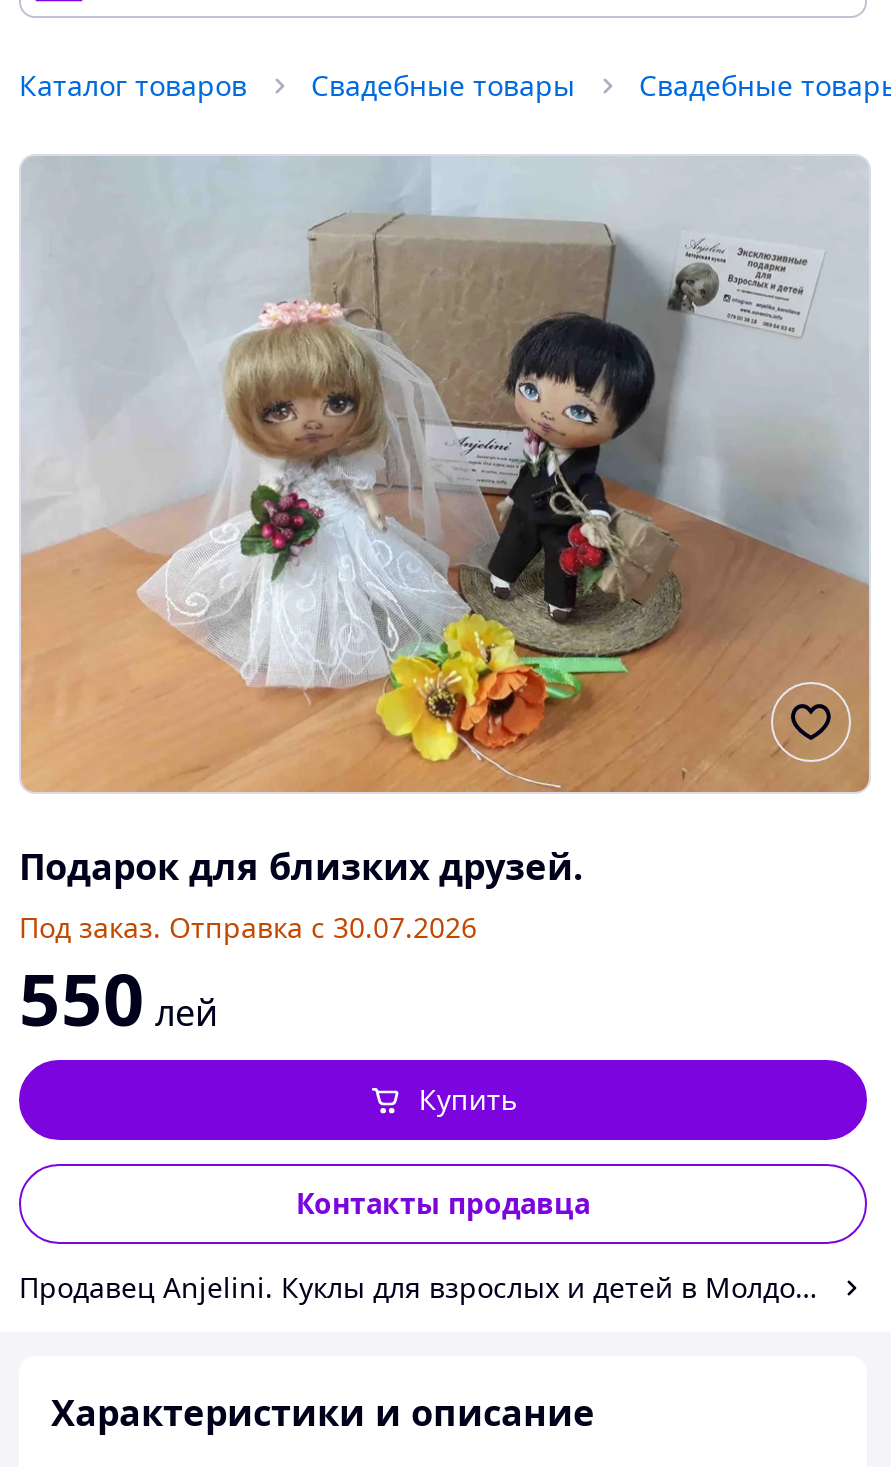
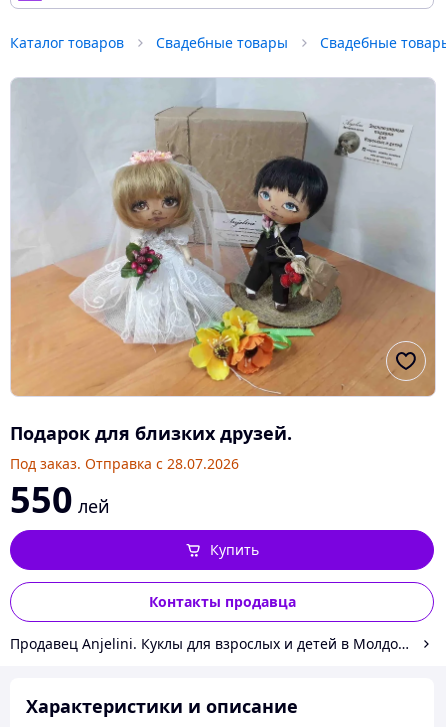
[19,908,477,946] Под заказ. Отправка с 30.07.2026 -> [10,454,239,473] Под заказ. Отправка с 28.07.2026

